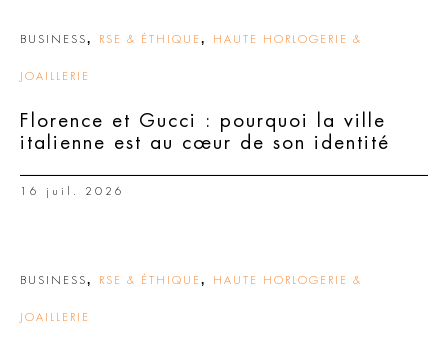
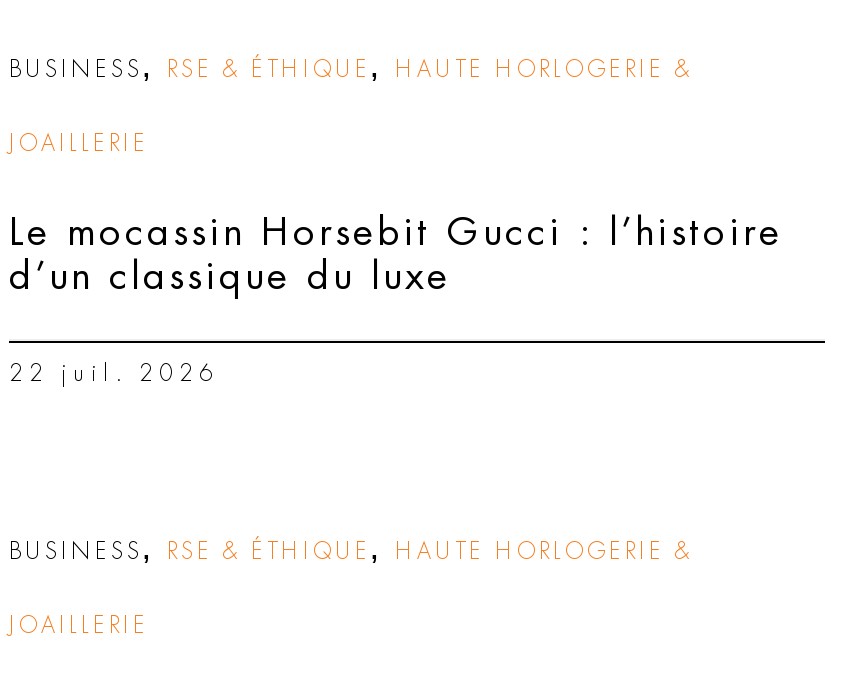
[20,110,390,151] Florence et Gucci : pourquoi la ville | italienne est au cœur de son identité -> [9,212,783,294] Le mocassin Horsebit Gucci : l’histoire | d’un classique du luxe
[20,185,125,196] 16 juil. 2026 -> [9,362,219,384] 22 juil. 2026

